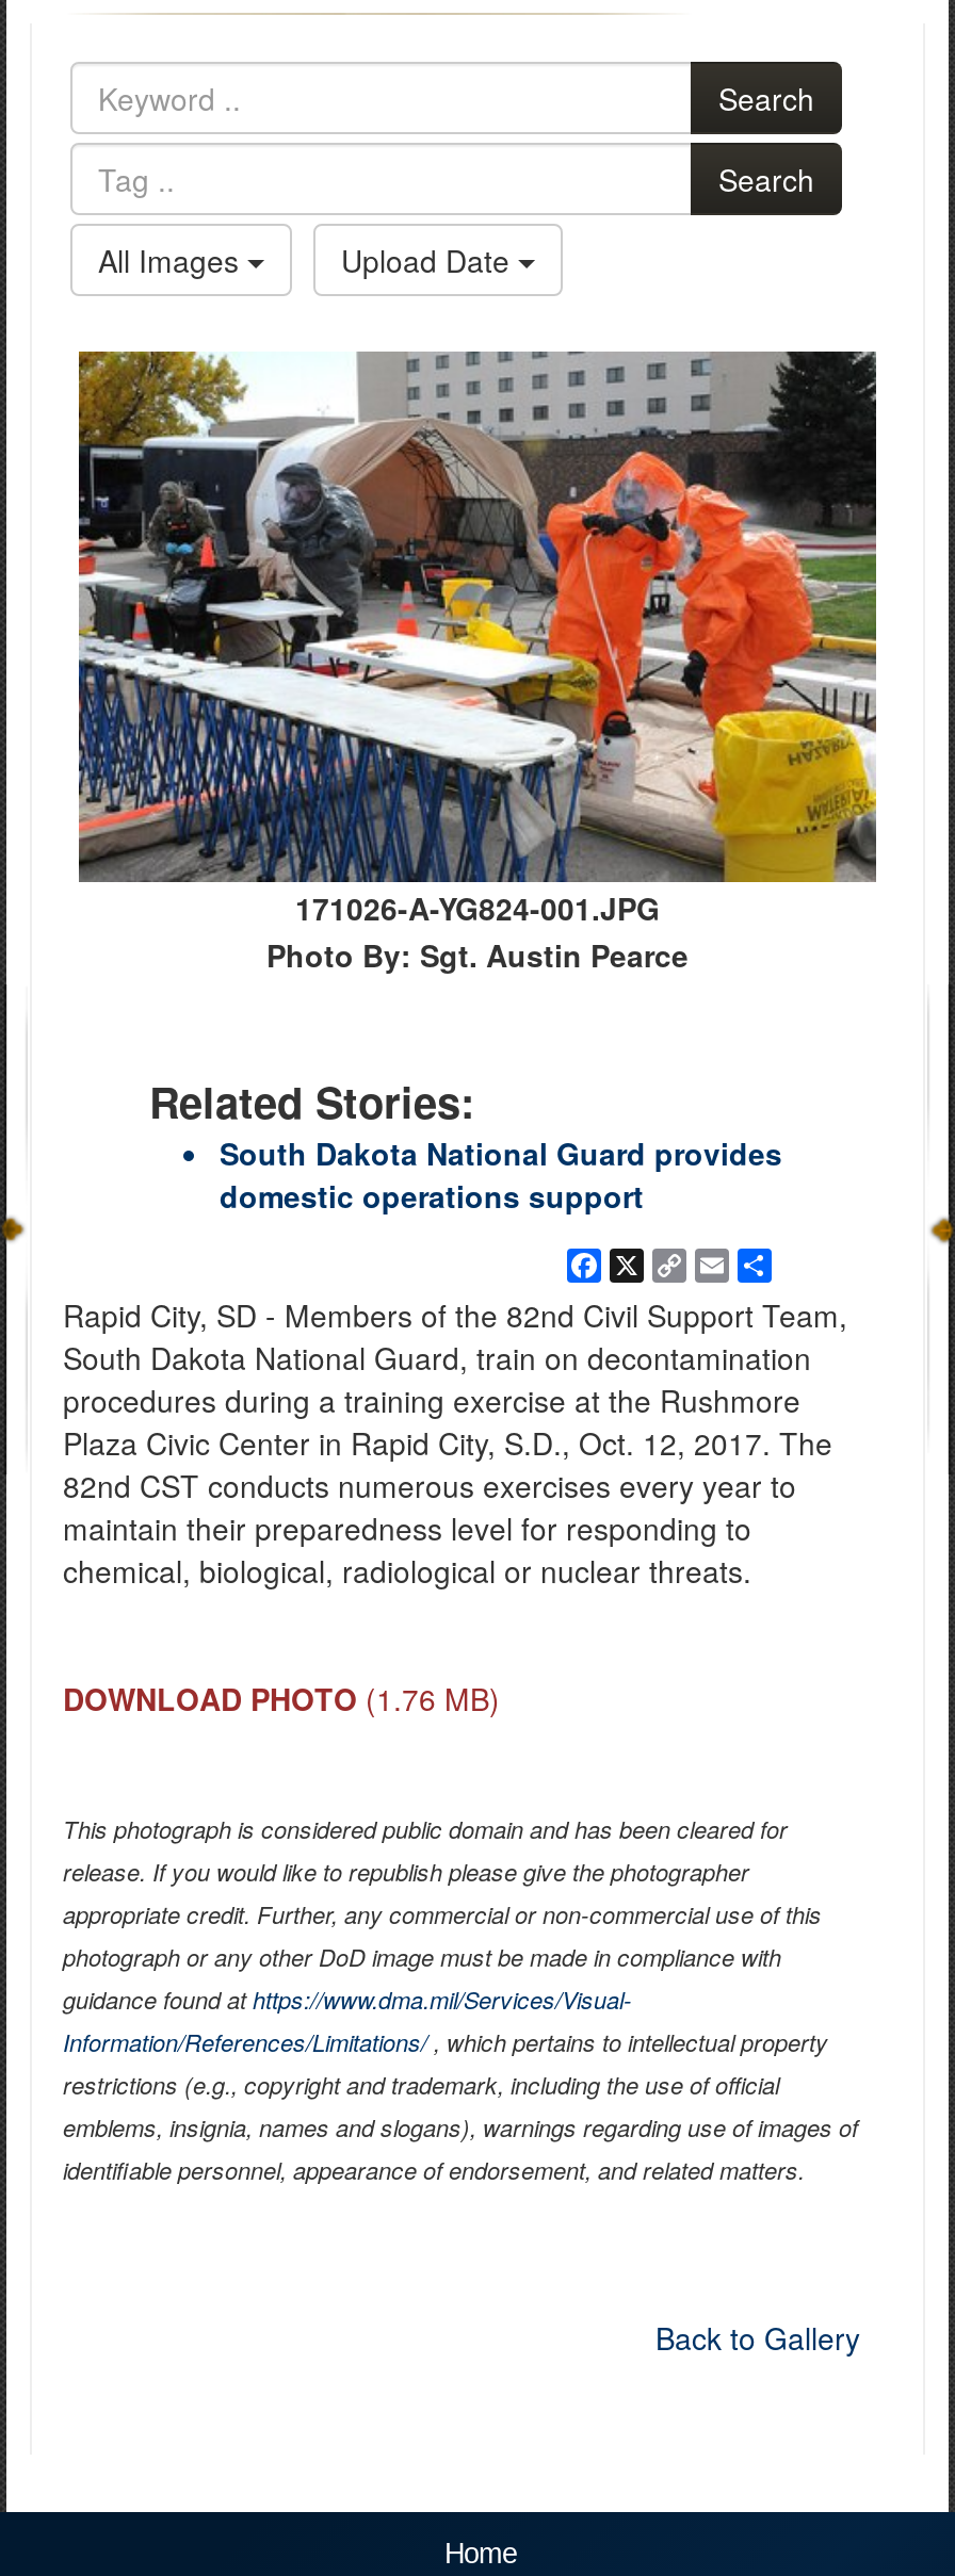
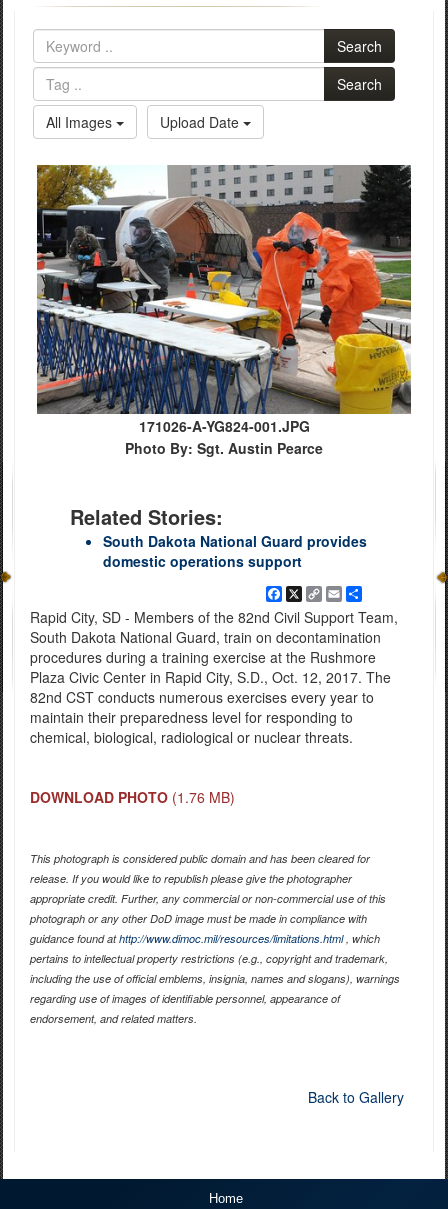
[63,1983,858,2185] guidance found at https://www.dma.mil/Services/Visual- | Information/References/Limitations/, which pertains to intellectual property | restrictions (e.g., copyright and trademark, including the use of official | emblems, insignia, names and slogans), warnings regarding use of images of | identifiable personnel, appearance of endorsement, and related matters. -> [29,930,399,1025] guidance found at http://www.dimoc.mil/resources/limitations.html, which | pertains to intellectual property restrictions (e.g., copyright and trademark, | including the use of official emblems, insignia, names and slogans), warnings | regarding use of images of identifiable personnel, appearance of | endorsement, and related matters.

